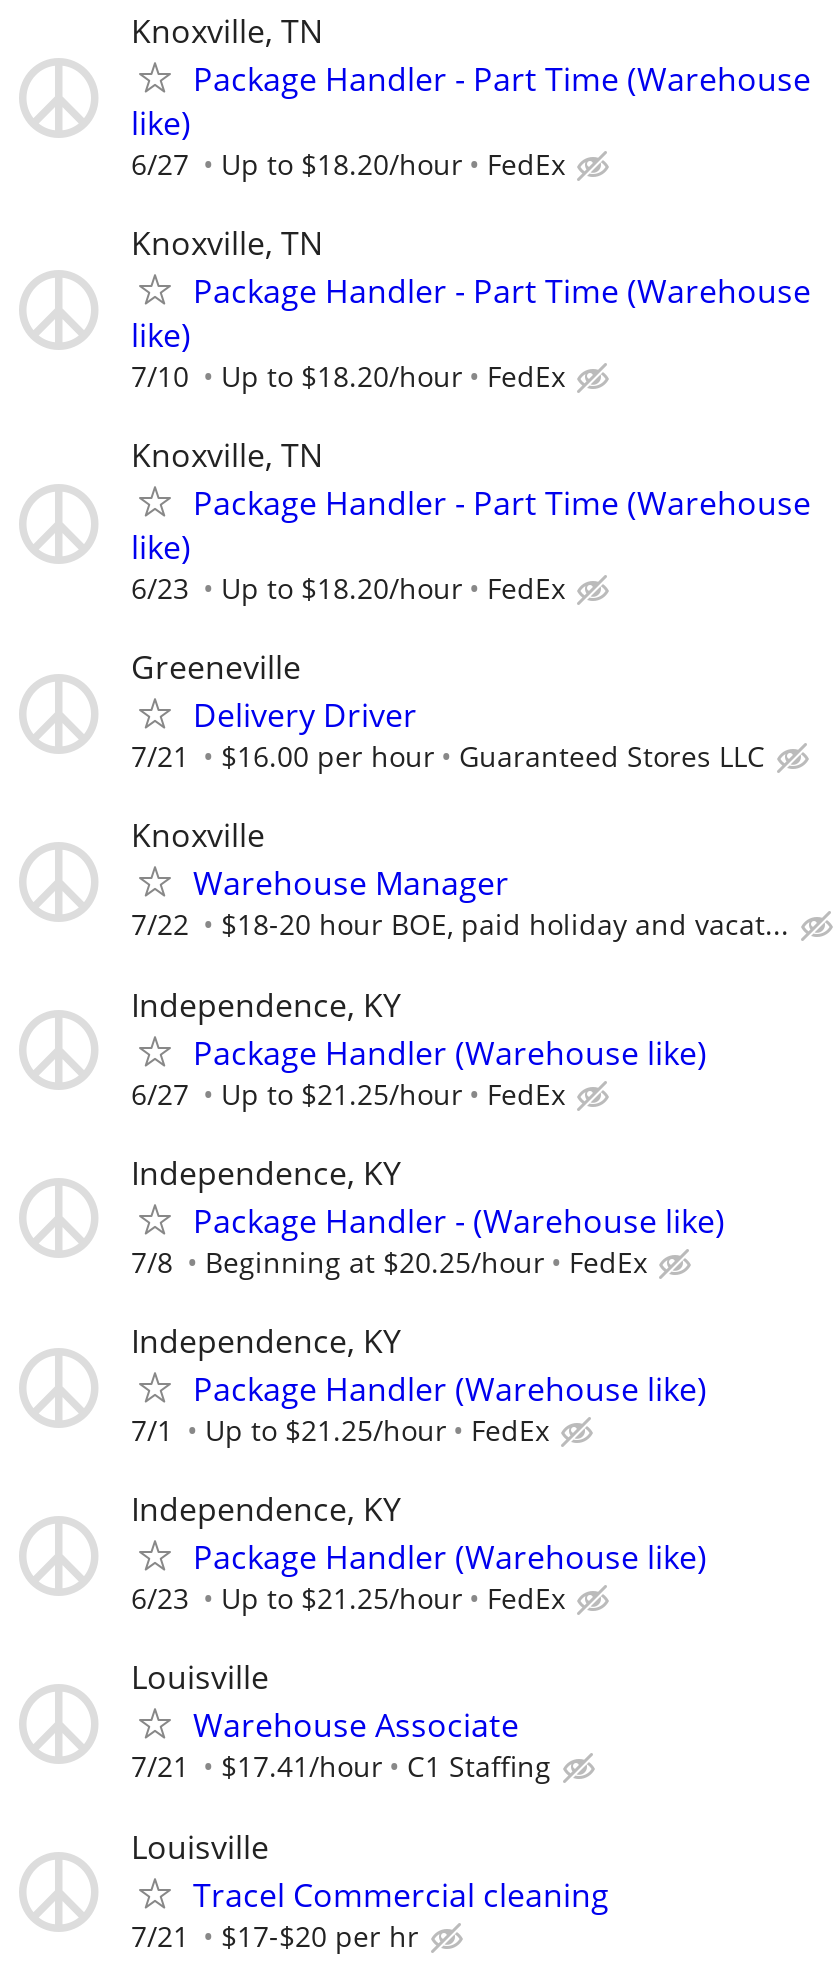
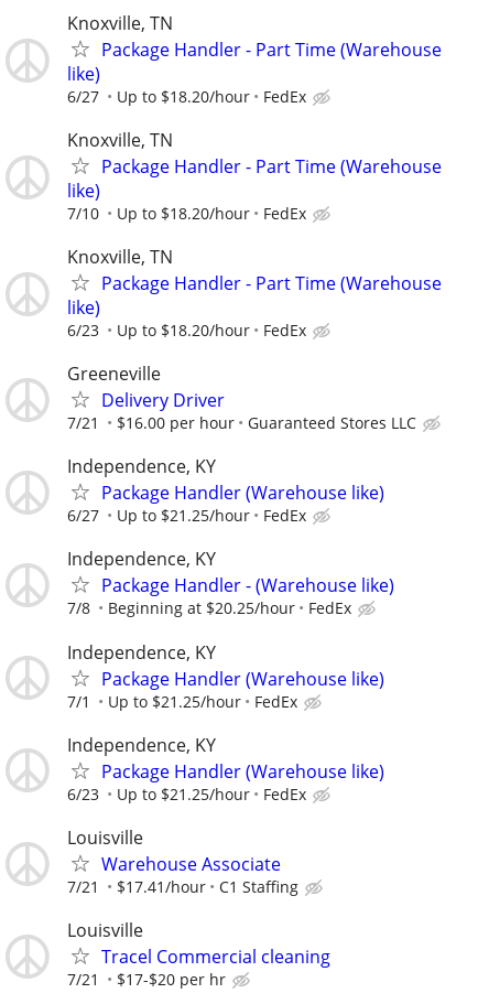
[131,813,789,943] Knoxville | Warehouse Manager | 7/22 | $18-20 hour BOE, paid holiday and vacat... -> none

